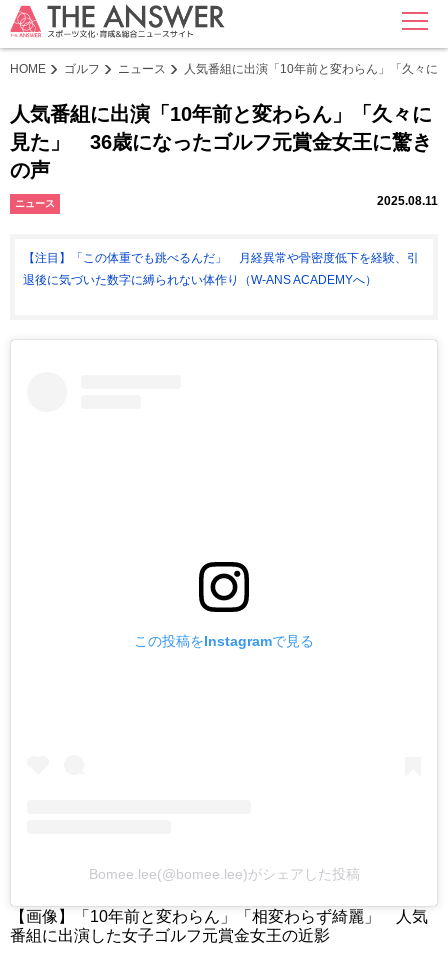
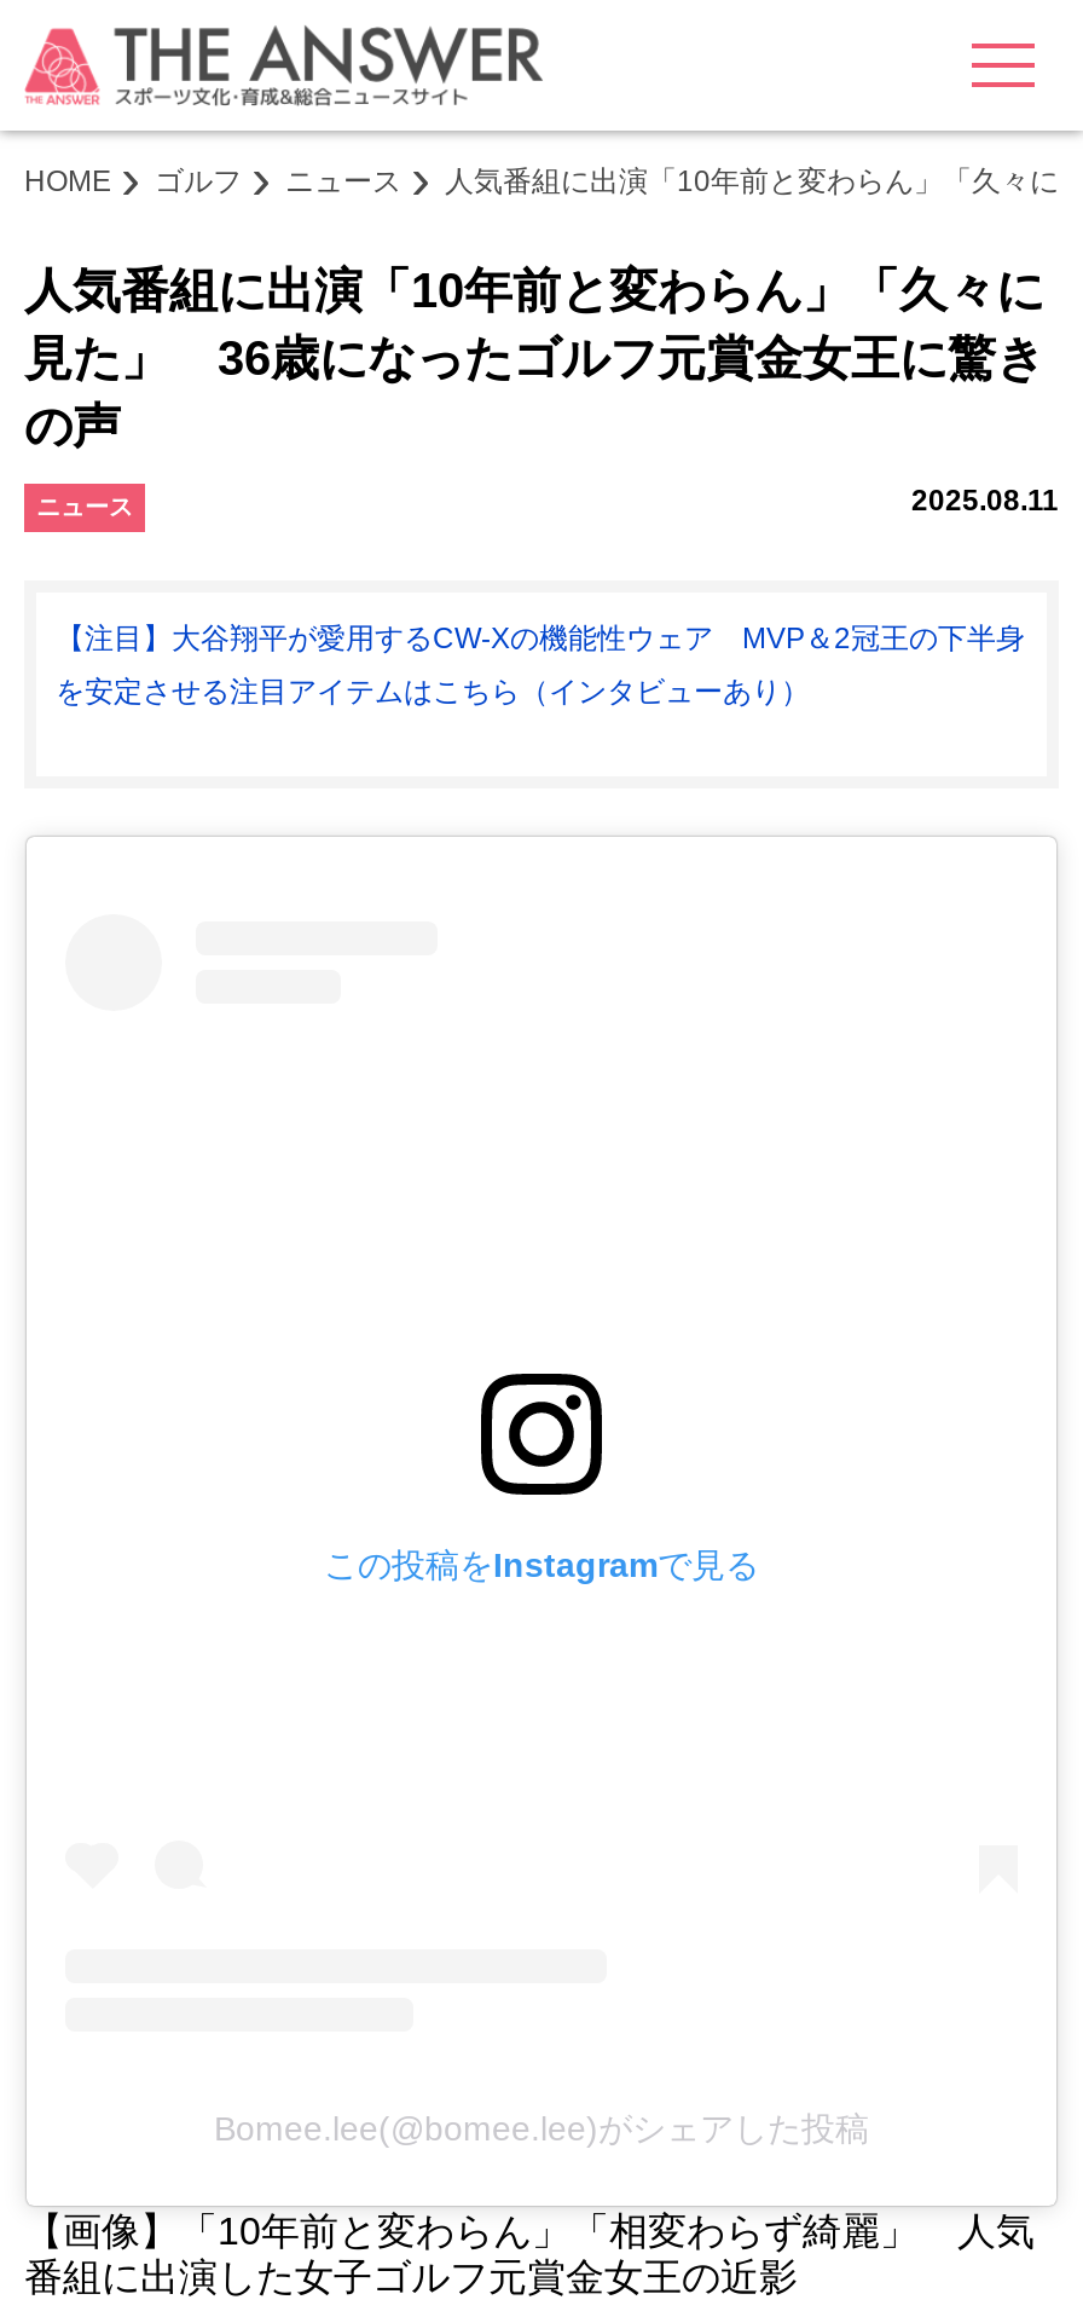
[23,251,419,265] 【注目】「この体重でも跳べるんだ」 月経異常や骨密度低下を経験、引 -> [56,623,1025,656] 【注目】大谷翔平が愛用するCW-Xの機能性ウェア MVP＆2冠王の下半身
[23,273,377,287] 退後に気づいた数字に縛られない体作り（W-ANS ACADEMYへ） -> [56,676,810,710] を安定させる注目アイテムはこちら（インタビューあり）

